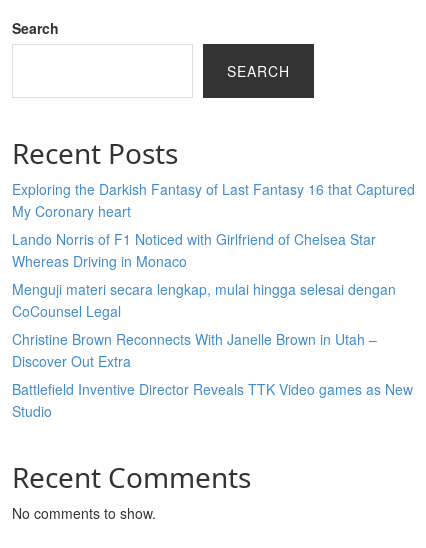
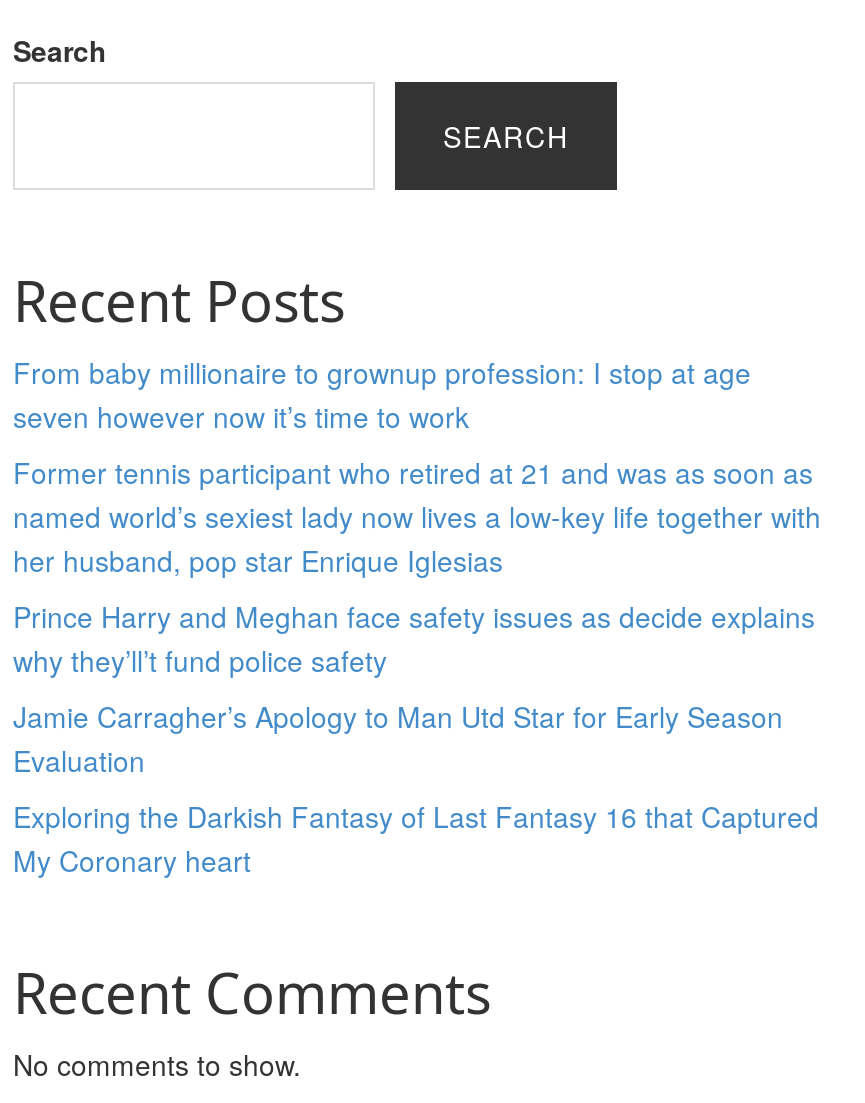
none -> [13,352,821,780] From baby millionaire to grownup profession: I stop at age | seven however now it’s time to work | Former tennis participant who retired at 21 and was as soon as | named world’s sexiest lady now lives a low-key life together with | her husband, pop star Enrique Iglesias | Prince Harry and Meghan face safety issues as decide explains | why they’ll’t fund police safety | Jamie Carragher’s Apology to Man Utd Star for Early Season | Evaluation
moved [12,179,415,221] -> [13,796,819,880]: Exploring the Darkish Fantasy of Last Fantasy 16 that Captured | My Coronary heart
[12,229,413,421] Lando Norris of F1 Noticed with Girlfriend of Chelsea Star | Whereas Driving in Monaco | Menguji materi secara lengkap, mulai hingga selesai dengan | CoCounsel Legal | Christine Brown Reconnects With Janelle Brown in Utah – | Discover Out Extra | Battlefield Inventive Director Reveals TTK Video games as New | Studio -> none

